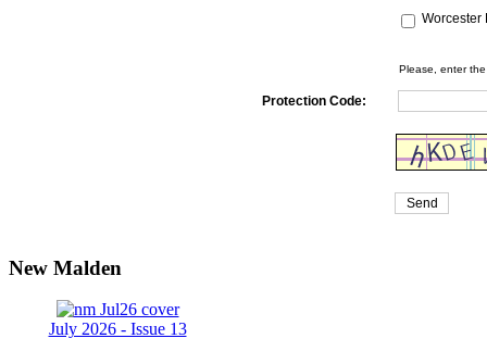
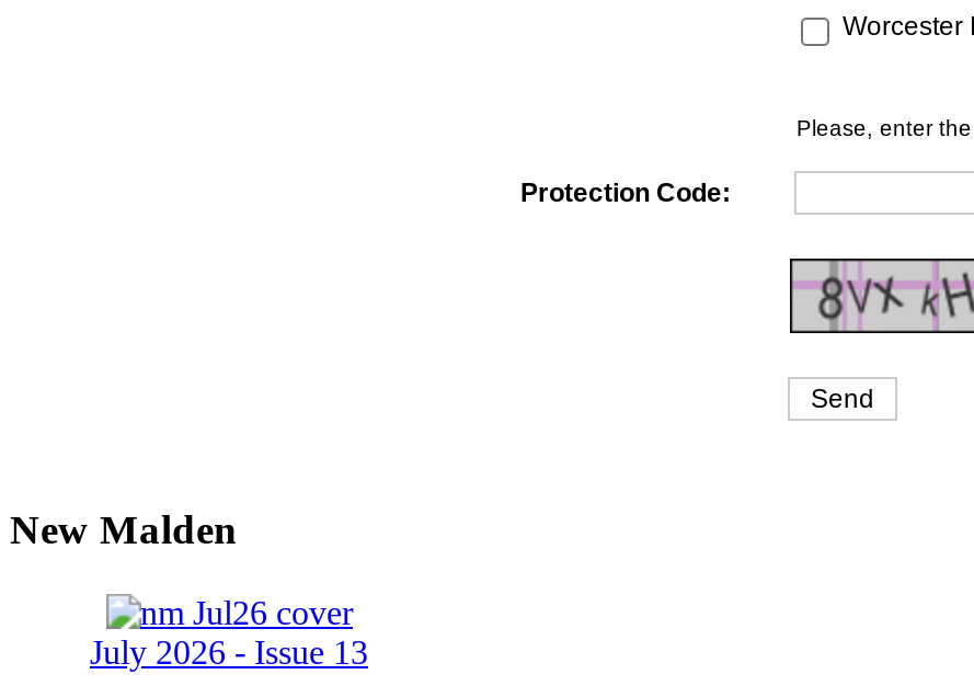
[396,134,484,171] [image] -> [790,259,967,333] [image]

